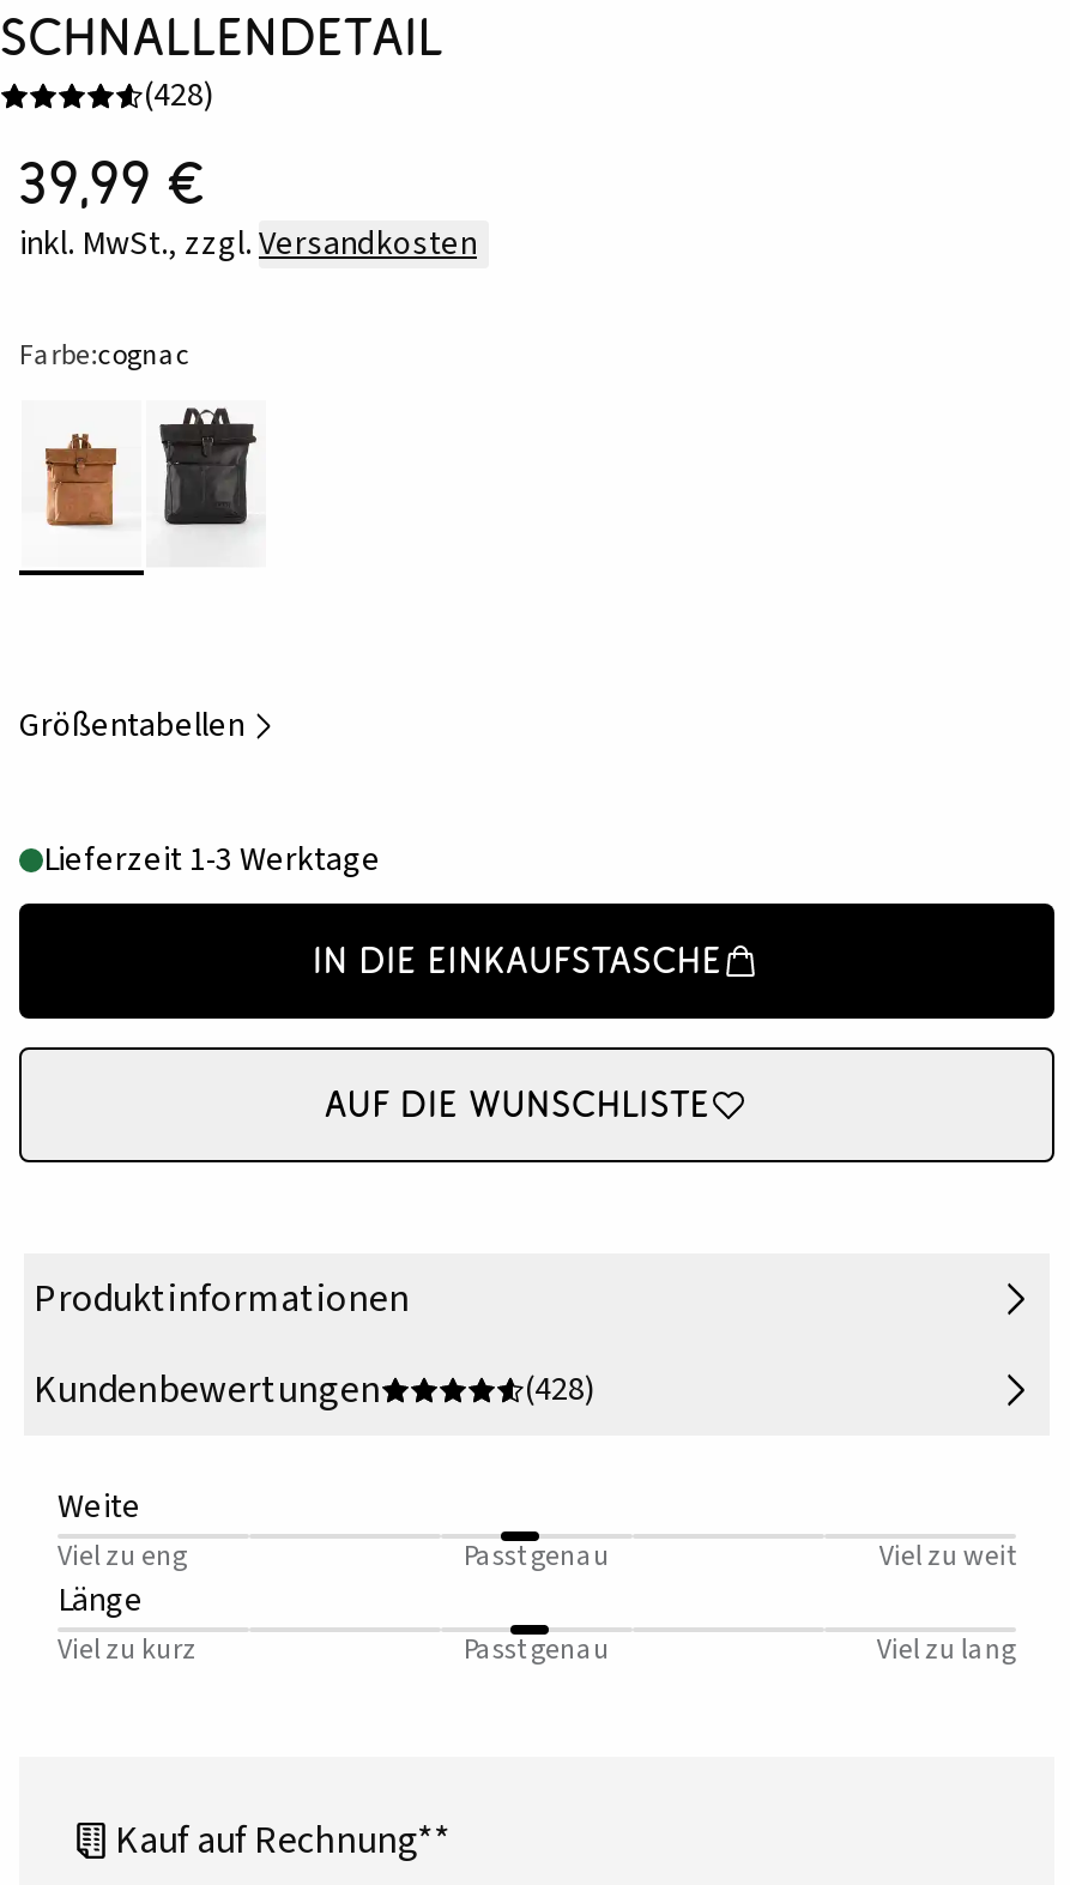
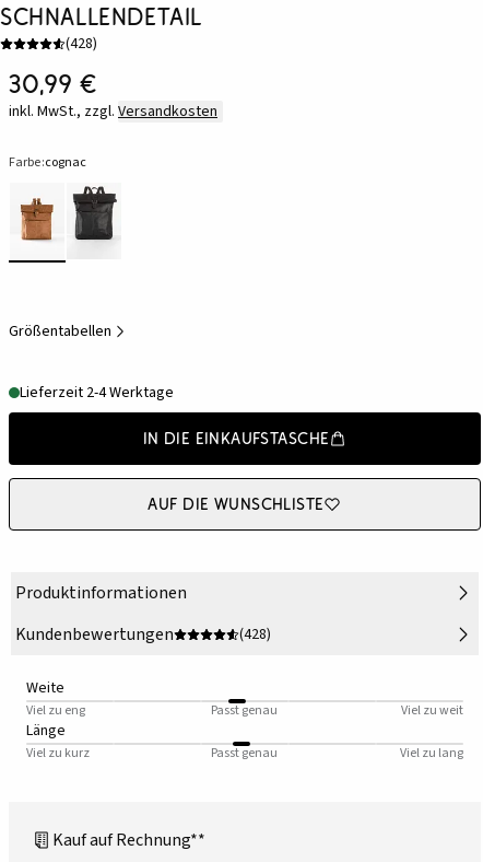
[19,149,204,219] 39,99 € -> [9,68,96,100] 30,99 €
[43,837,381,885] Lieferzeit 1-3 Werktage -> [20,382,174,404] Lieferzeit 2-4 Werktage

